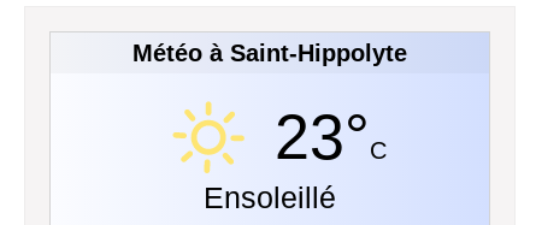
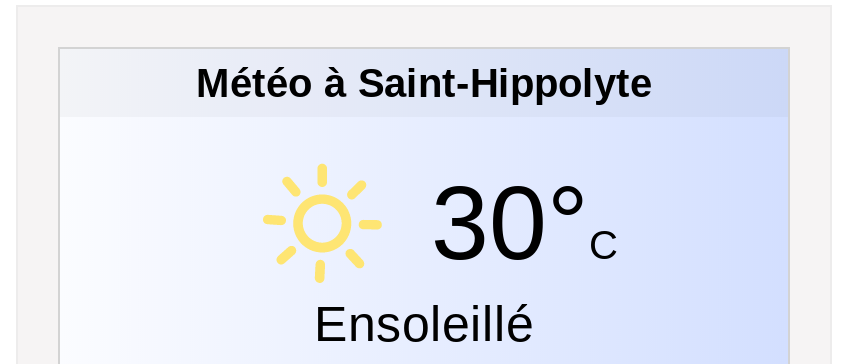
[274,102,386,172] 23°C -> [431,164,617,280] 30°C

